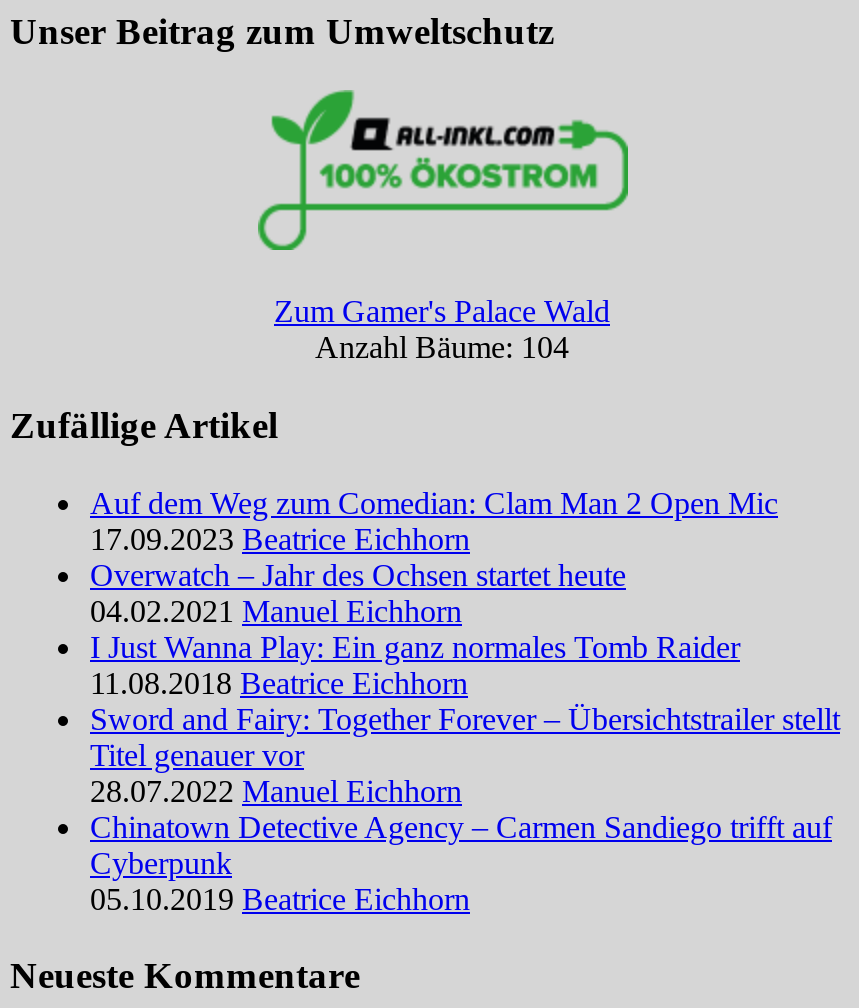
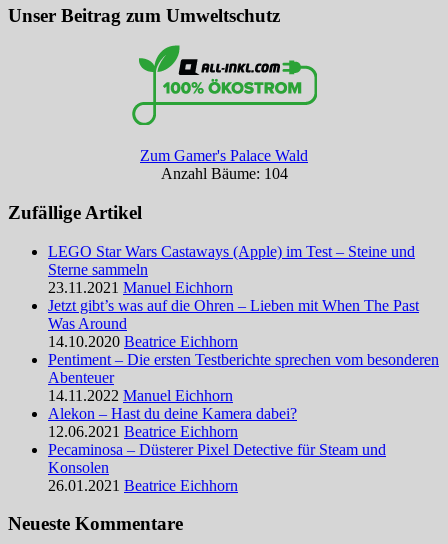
[90,486,840,916] Auf dem Weg zum Comedian: Clam Man 2 Open Mic | 17.09.2023 Beatrice Eichhorn | Overwatch – Jahr des Ochsen startet heute | 04.02.2021 Manuel Eichhorn | I Just Wanna Play: Ein ganz normales Tomb Raider | 11.08.2018 Beatrice Eichhorn | Sword and Fairy: Together Forever – Übersichtstrailer stellt | Titel genauer vor | 28.07.2022 Manuel Eichhorn | Chinatown Detective Agency – Carmen Sandiego trifft auf | Cyberpunk | 05.10.2019 Beatrice Eichhorn -> [48,243,439,494] LEGO Star Wars Castaways (Apple) im Test – Steine und | Sterne sammeln | 23.11.2021 Manuel Eichhorn | Jetzt gibt’s was auf die Ohren – Lieben mit When The Past | Was Around | 14.10.2020 Beatrice Eichhorn | Pentiment – Die ersten Testberichte sprechen vom besonderen | Abenteuer | 14.11.2022 Manuel Eichhorn | Alekon – Hast du deine Kamera dabei? | 12.06.2021 Beatrice Eichhorn | Pecaminosa – Düsterer Pixel Detective für Steam und | Konsolen | 26.01.2021 Beatrice Eichhorn

